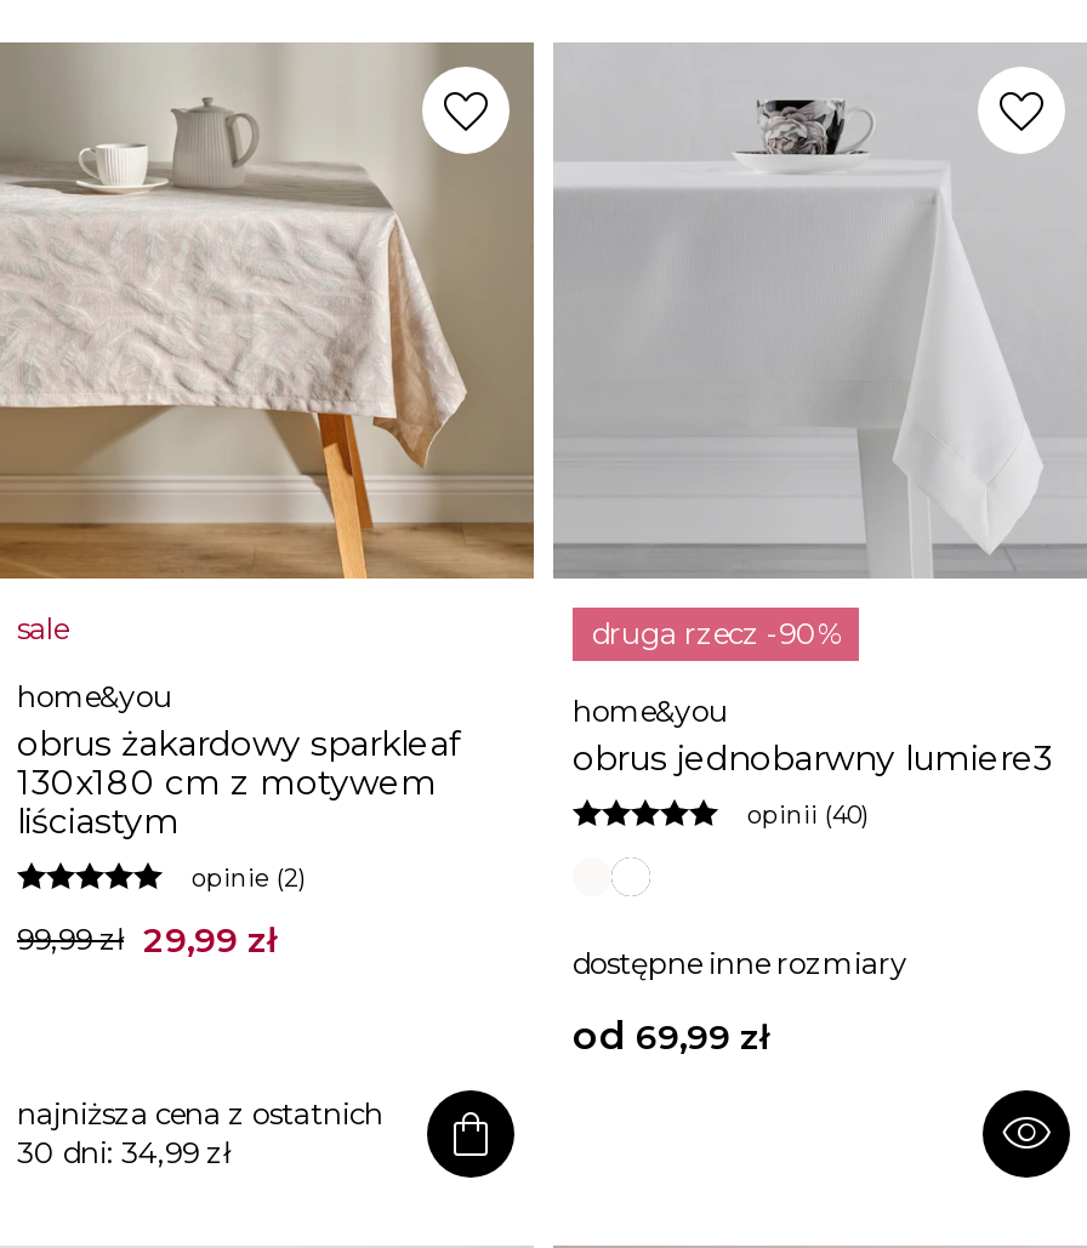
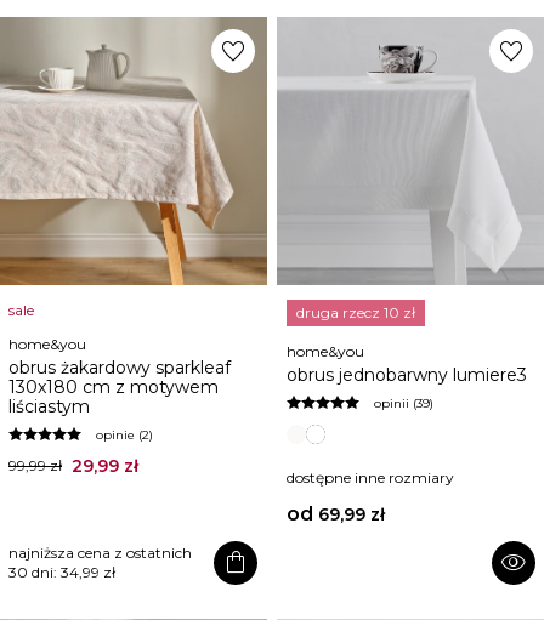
[592,614,840,651] druga rzecz -90% -> [296,303,415,321] druga rzecz 10 zł
[747,798,869,830] opinii (40) -> [374,395,433,411] opinii (39)

